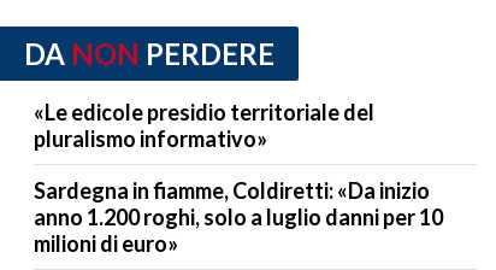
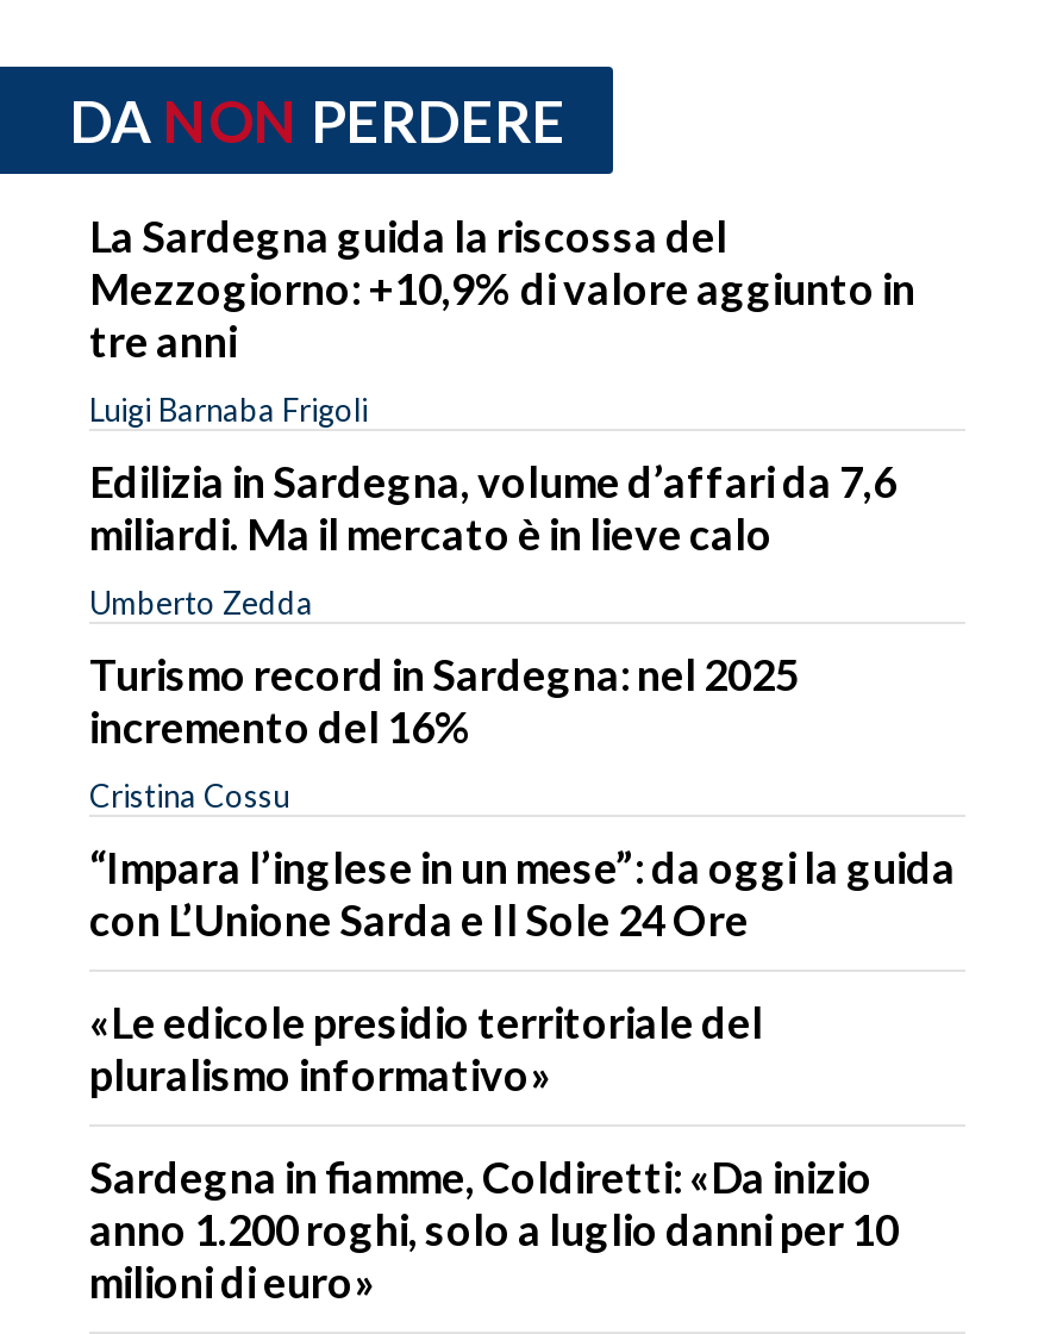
none -> [89,209,956,945] La Sardegna guida la riscossa del | Mezzogiorno: +10,9% di valore aggiunto in | tre anni | Luigi Barnaba Frigoli | Edilizia in Sardegna, volume d’affari da 7,6 | miliardi. Ma il mercato è in lieve calo | Umberto Zedda | Turismo record in Sardegna: nel 2025 | incremento del 16% | Cristina Cossu | “Impara l’inglese in un mese”: da oggi la guida | con L’Unione Sarda e Il Sole 24 Ore

